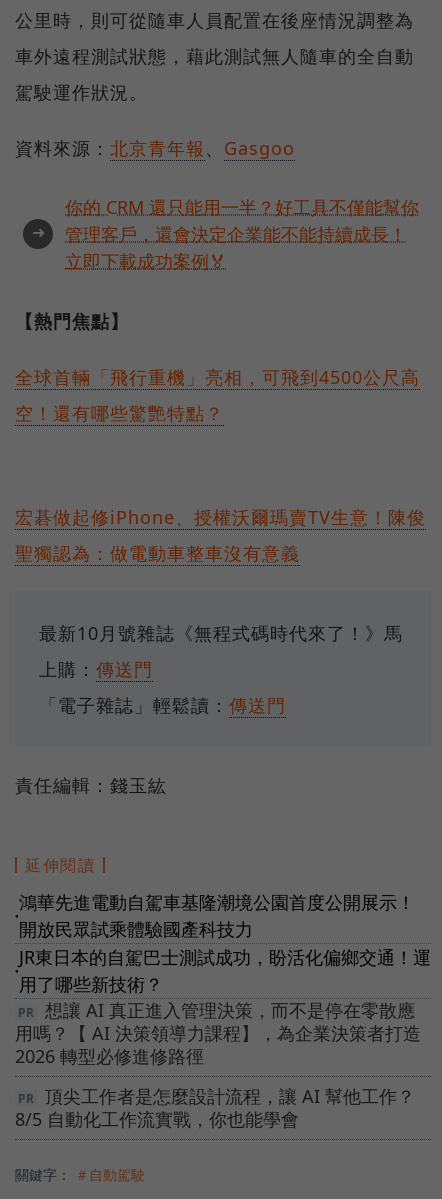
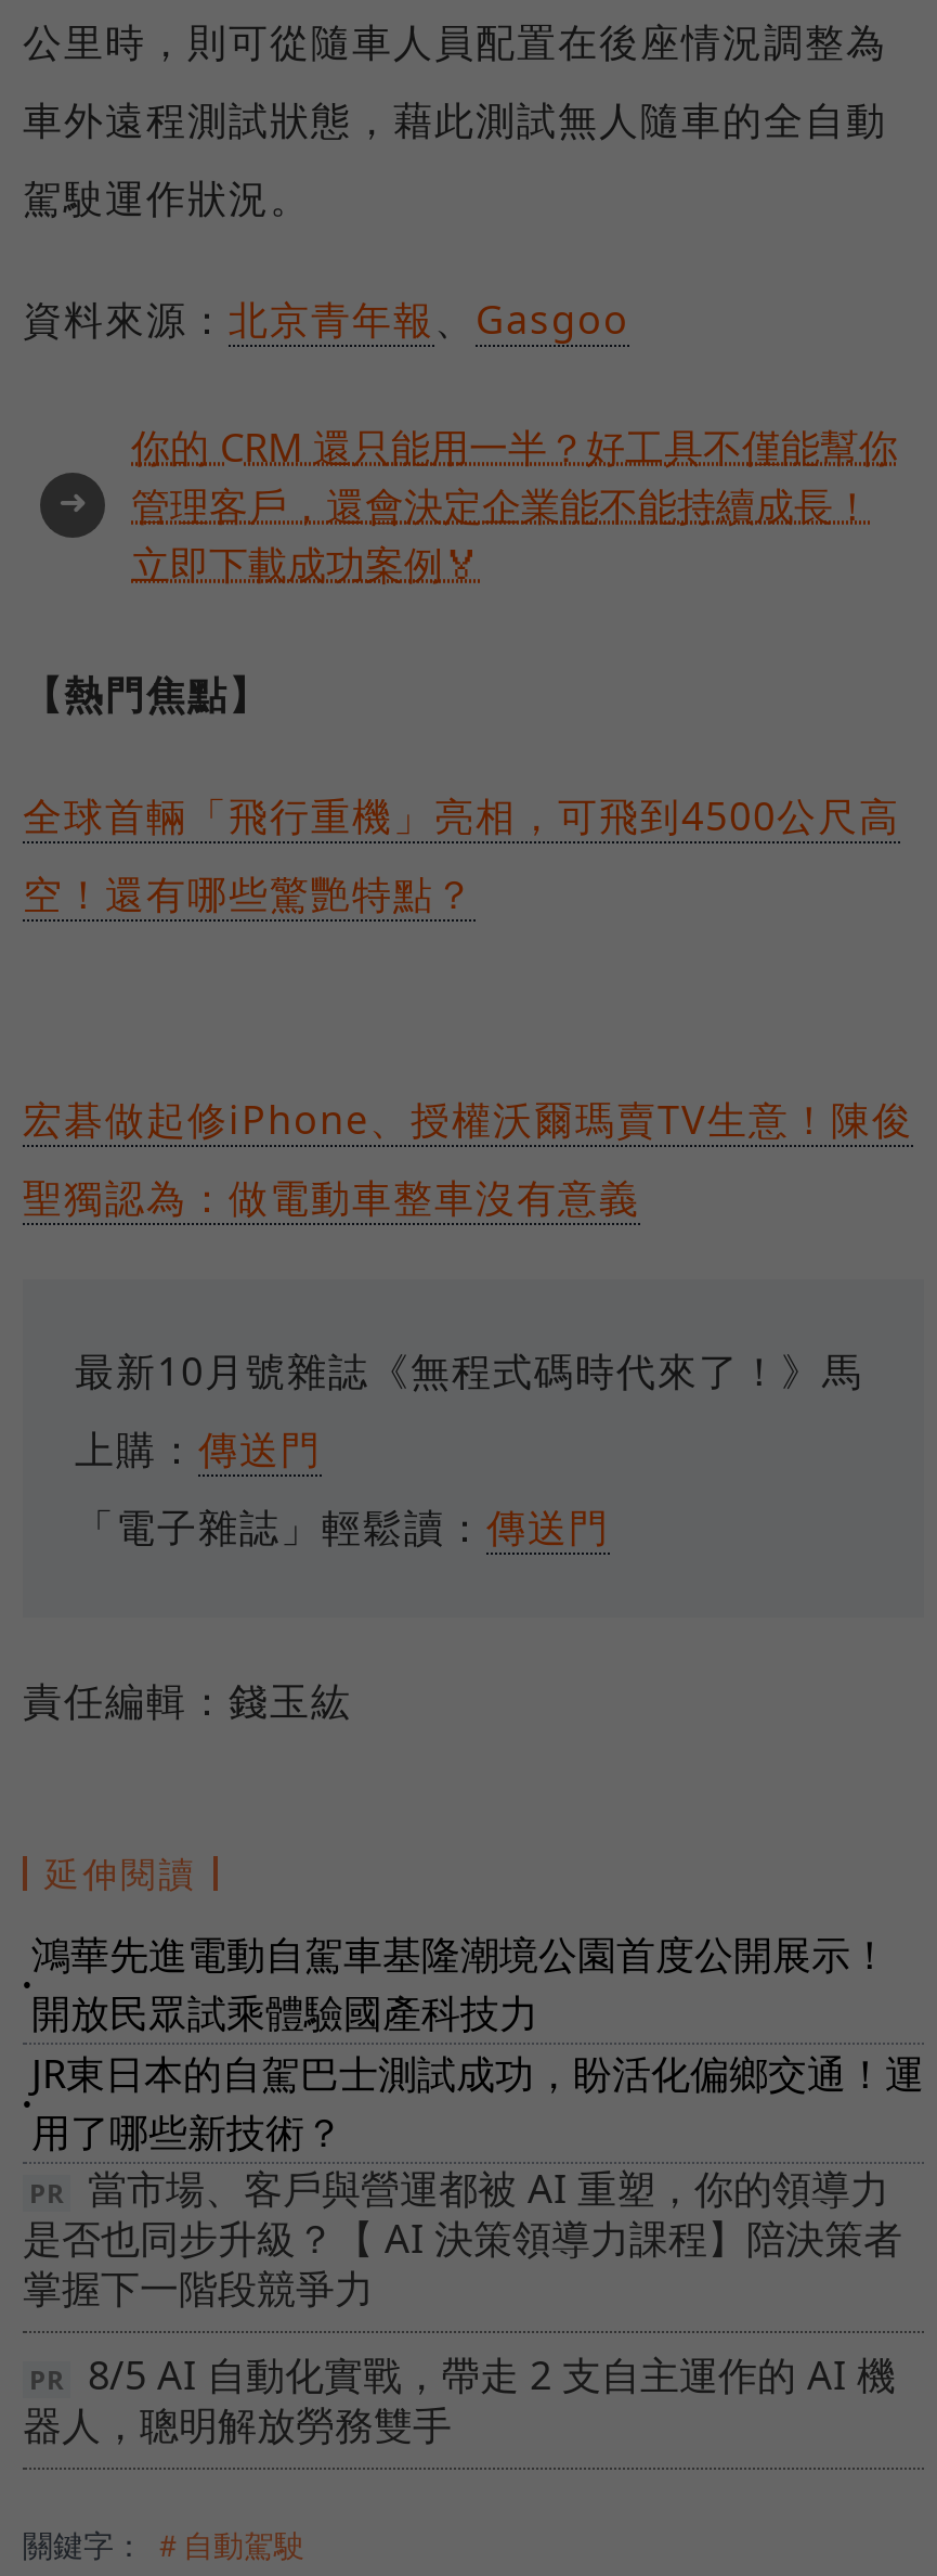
[15,997,421,1067] 想讓 AI 真正進入管理決策，而不是停在零散應 | 用嗎？【 AI 決策領導力課程】，為企業決策者打造 | 2026 轉型必修進修路徑 -> [23,2161,902,2313] 當市場、客戶與營運都被 AI 重塑，你的領導力 | 是否也同步升級？【 AI 決策領導力課程】陪決策者 | 掌握下一階段競爭力
[15,1083,415,1130] 頂尖工作者是怎麼設計流程，讓 AI 幫他工作？ | 8/5 自動化工作流實戰，你也能學會 -> [23,2347,896,2449] 8/5 AI 自動化實戰，帶走 2 支自主運作的 AI 機 | 器人，聰明解放勞務雙手

